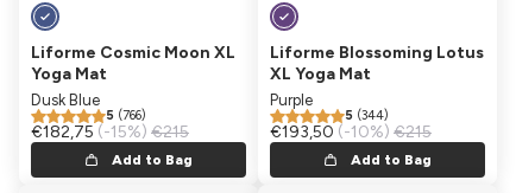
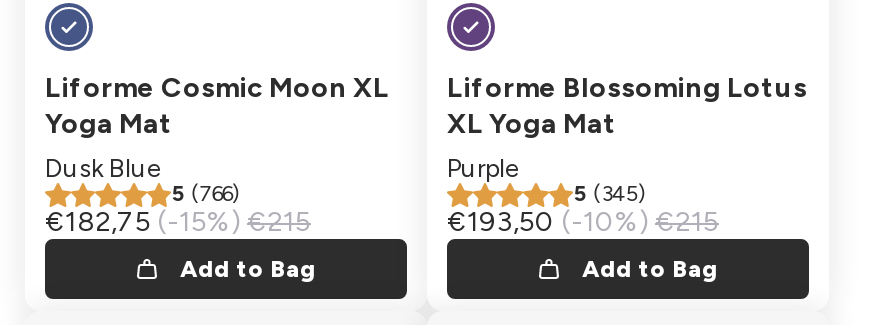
[345,108,389,124] 5 (344) -> [574,182,646,208] 5 (345)

